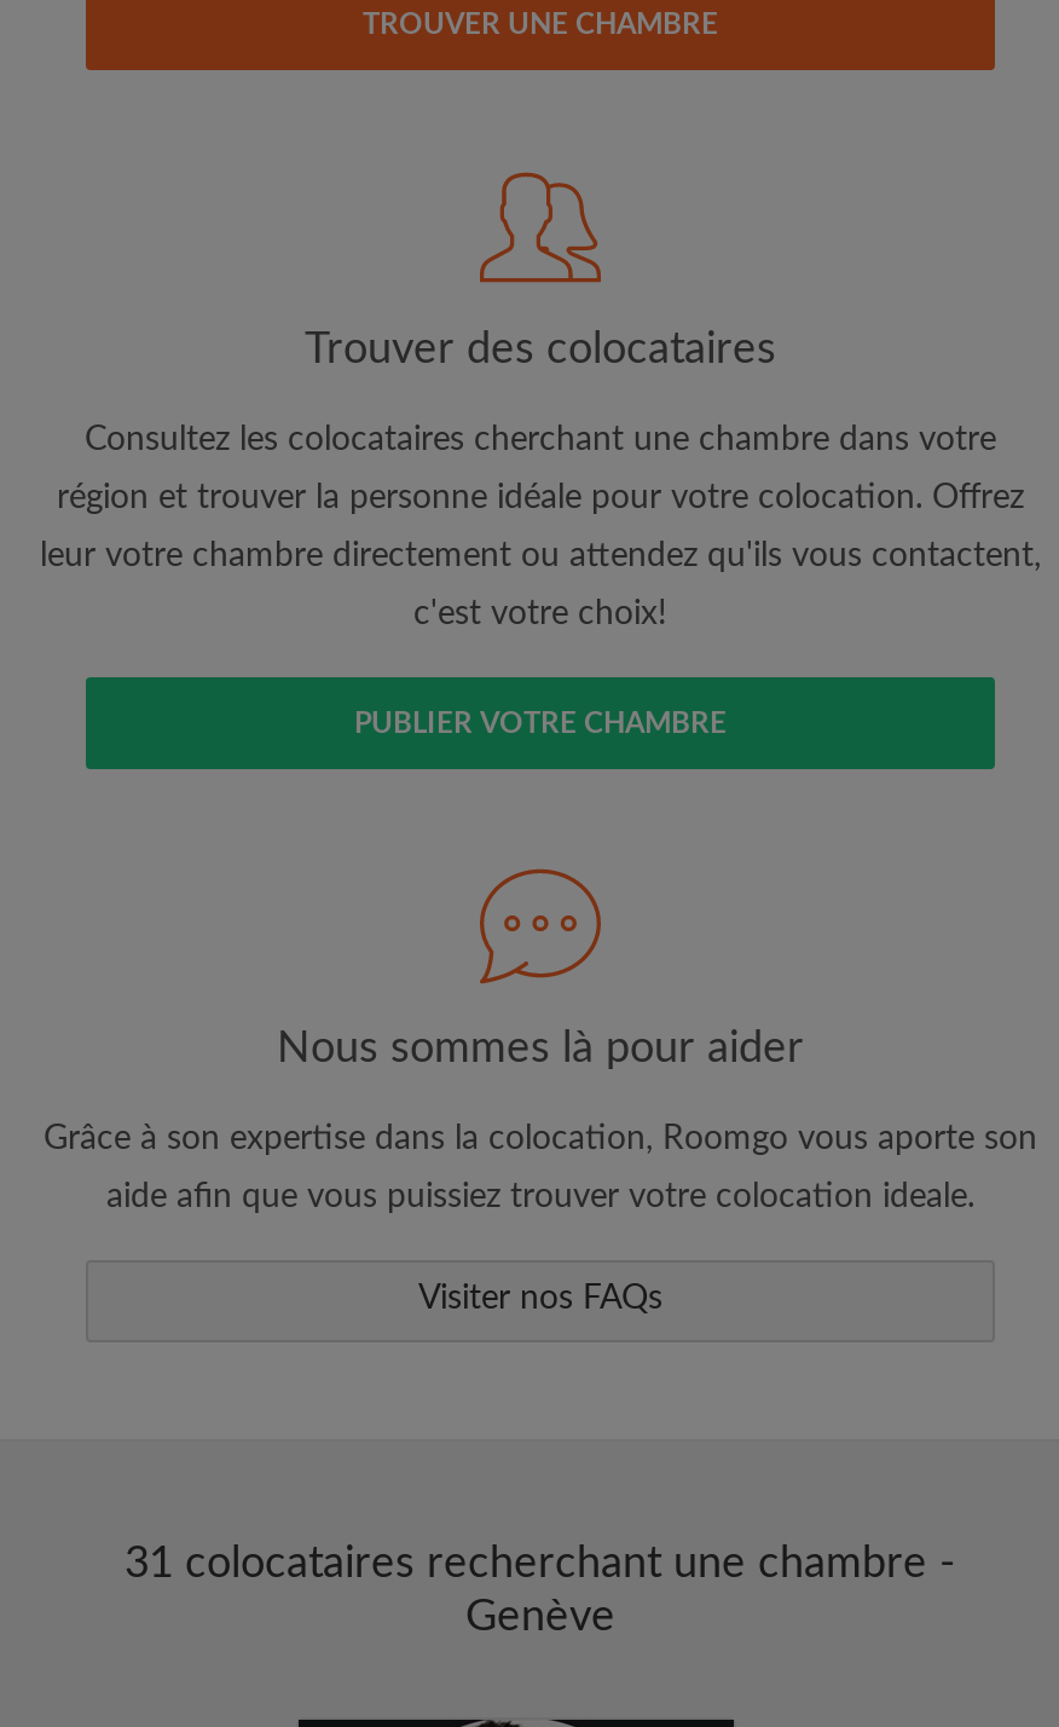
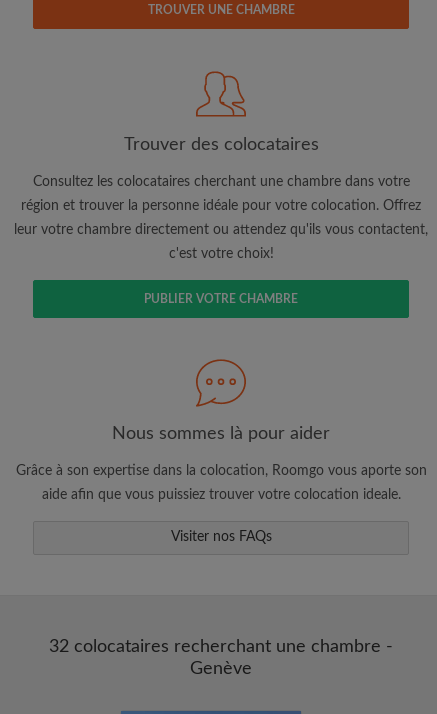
[125,1543,956,1587] 31 colocataires recherchant une chambre - -> [49,638,393,656] 32 colocataires recherchant une chambre -

